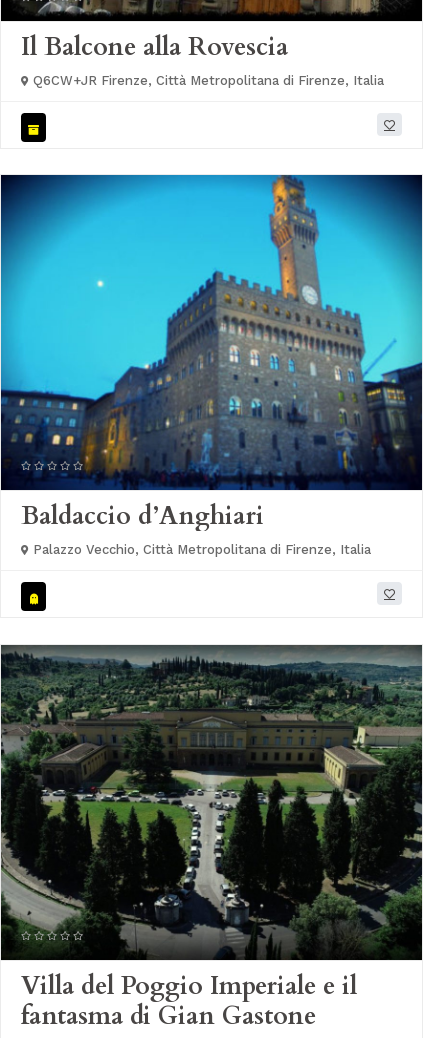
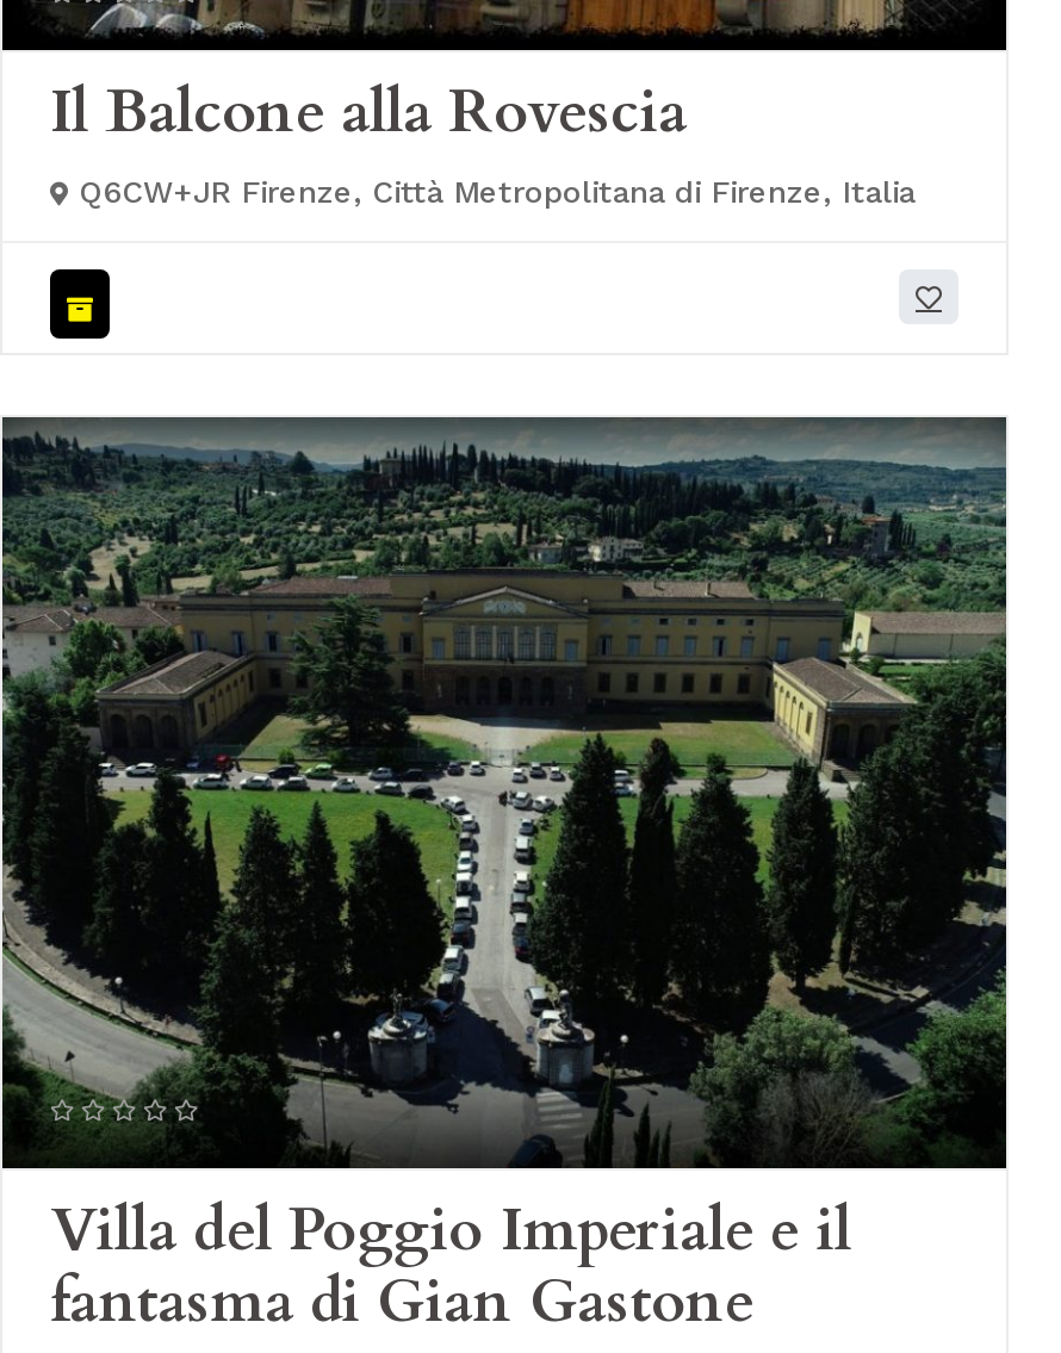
[3,174,423,557] [image] | Baldaccio d’Anghiari | Palazzo Vecchio, Città Metropolitana di Firenze, Italia -> none

